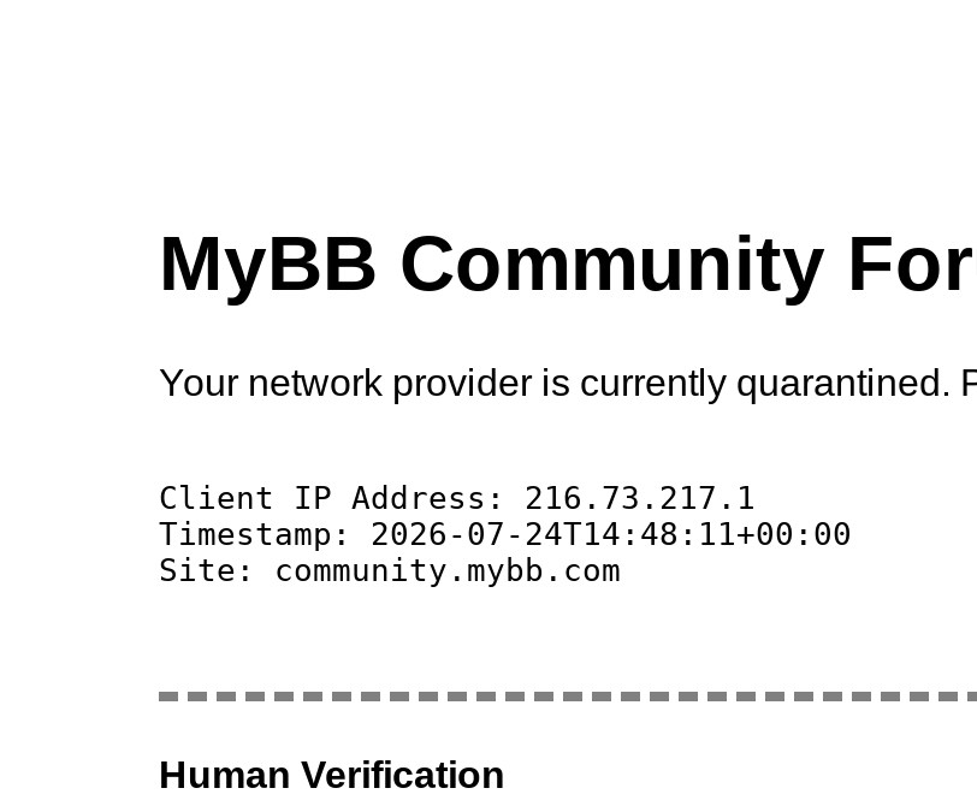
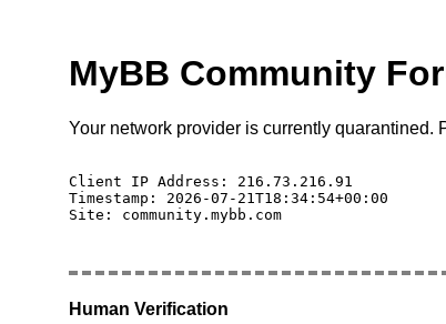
[159,480,775,516] Client IP Address: 216.73.217.1 -> [69,173,362,190] Client IP Address: 216.73.216.91
[159,516,852,552] Timestamp: 2026-07-24T14:48:11+00:00 -> [69,190,388,206] Timestamp: 2026-07-21T18:34:54+00:00

